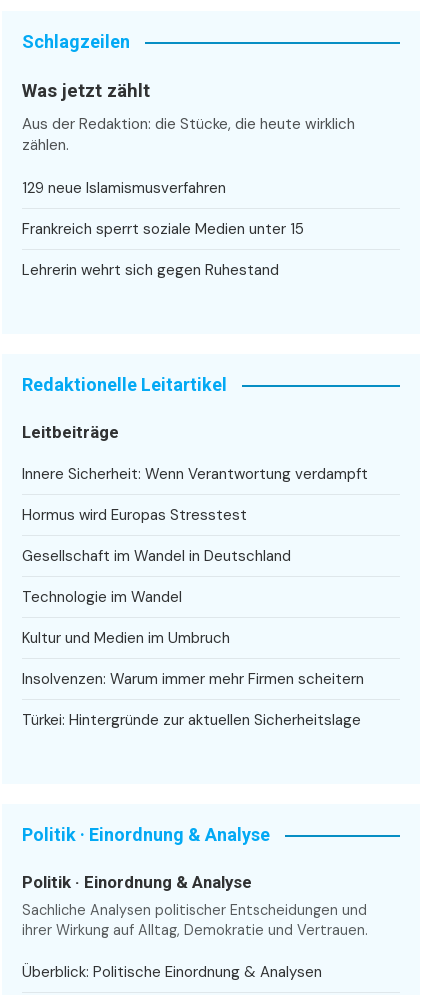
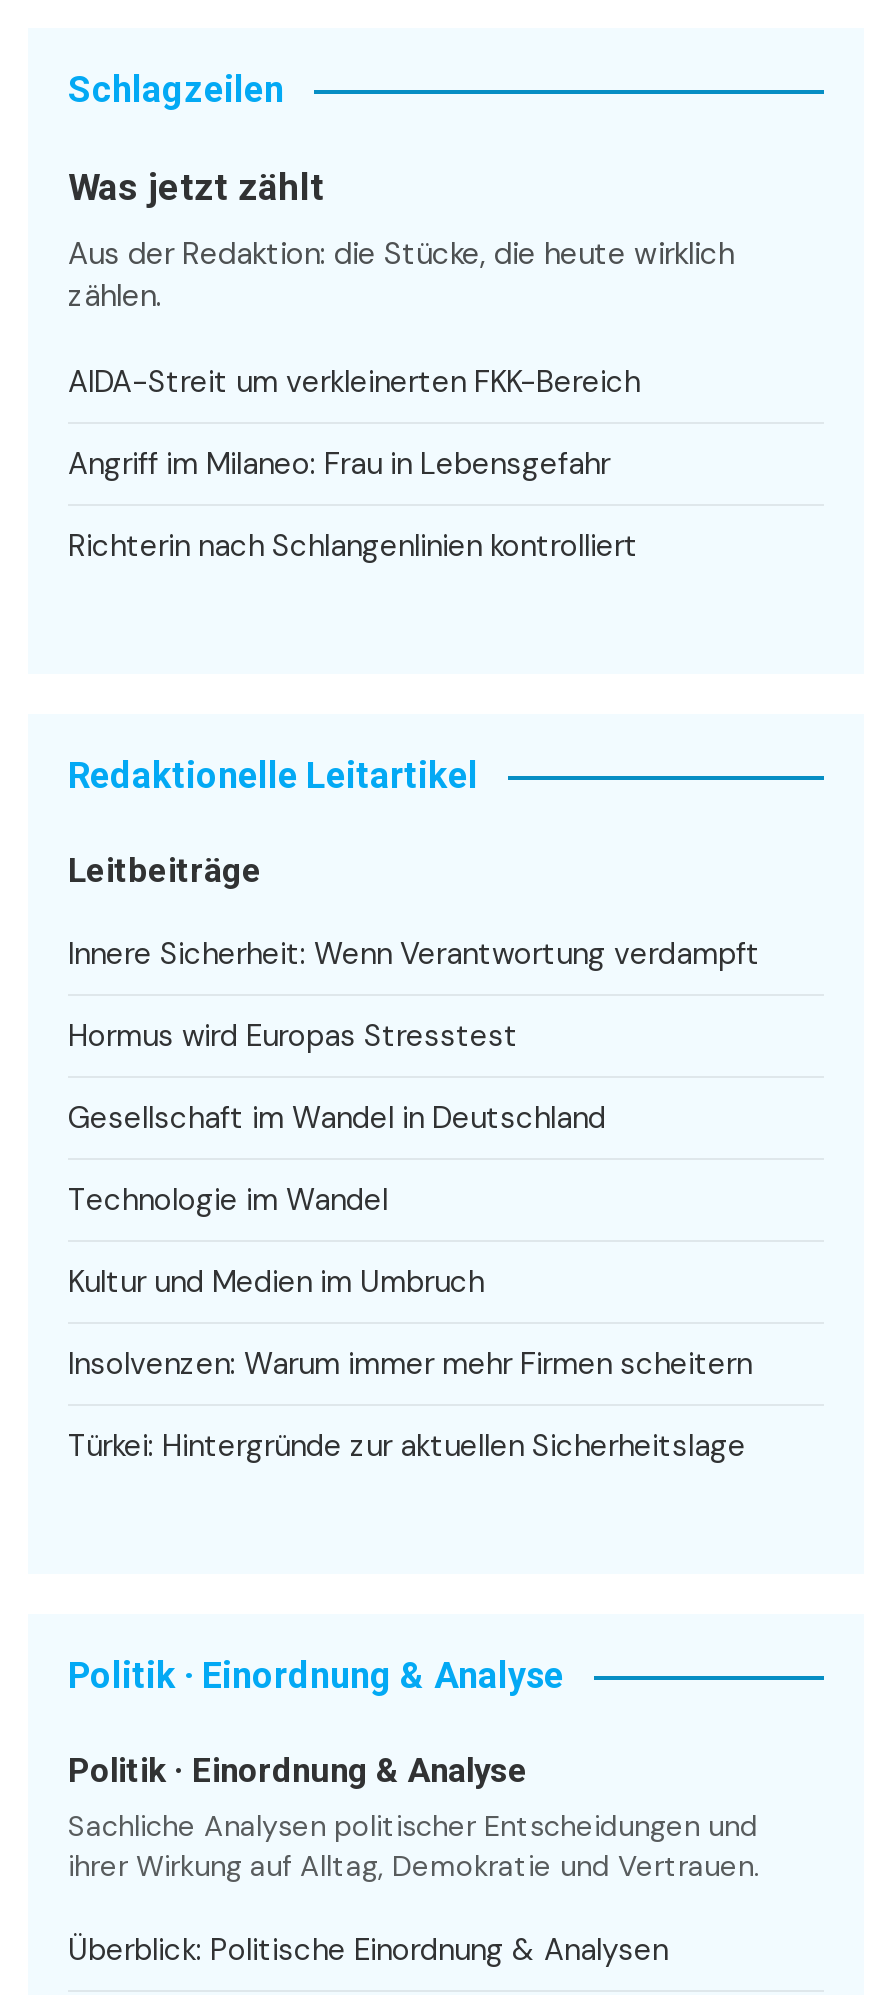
[22,178,226,198] 129 neue Islamismusverfahren -> [68,363,640,403] AIDA-Streit um verkleinerten FKK-Bereich
[22,219,304,239] Frankreich sperrt soziale Medien unter 15 -> [68,445,610,485] Angriff im Milaneo: Frau in Lebensgefahr
[22,260,279,280] Lehrerin wehrt sich gegen Ruhestand -> [68,527,638,567] Richterin nach Schlangenlinien kontrolliert

